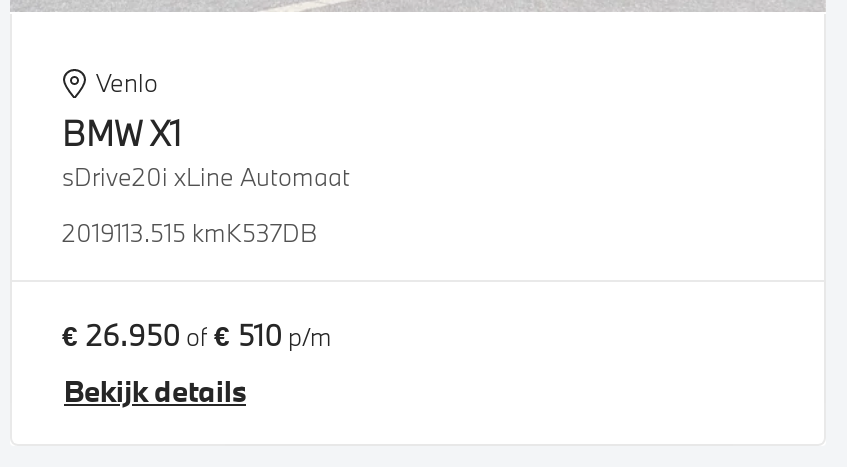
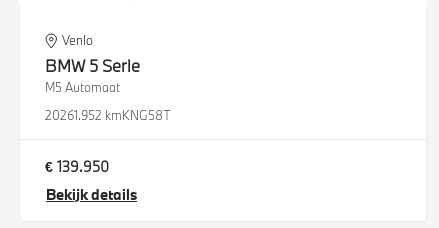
[62,112,350,192] BMW X1 | sDrive20i xLine Automaat -> [45,55,140,95] BMW 5 Serie | M5 Automaat
[62,216,318,248] 2019113.515 kmK537DB -> [45,107,171,123] 20261.952 kmKNG58T
[62,316,332,354] € 26.950 of € 510 p/m -> [45,157,109,176] € 139.950

